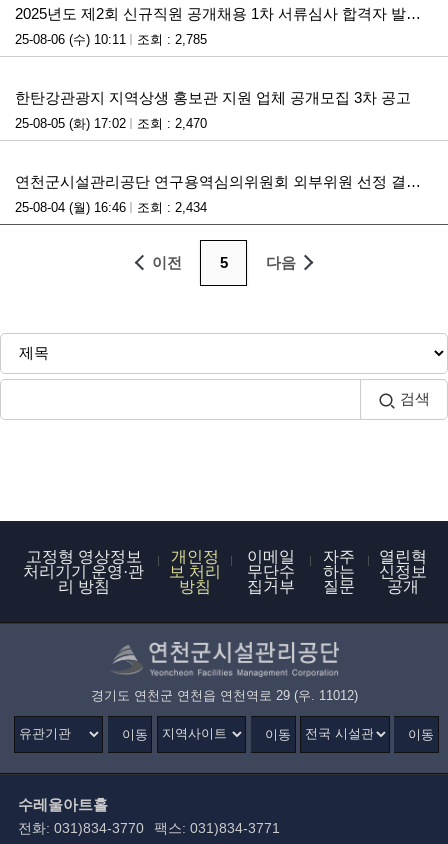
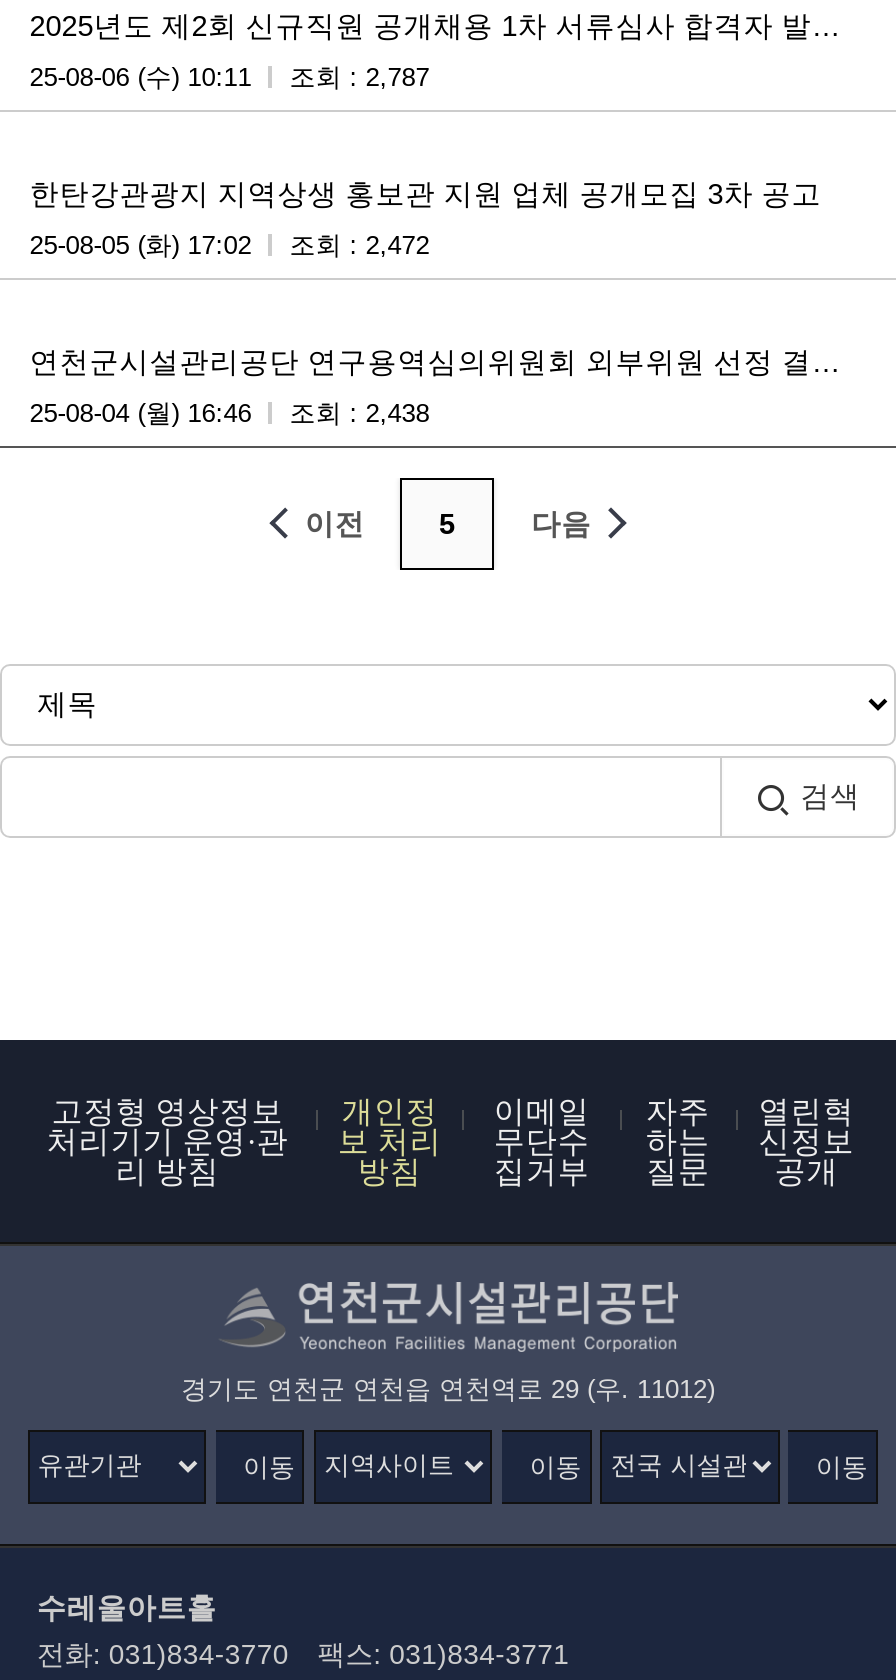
[15,32,207,47] 25-08-06 (수) 10:11 조회 : 2,785 -> [29,62,429,92] 25-08-06 (수) 10:11 조회 : 2,787
[15,116,207,131] 25-08-05 (화) 17:02 조회 : 2,470 -> [29,230,429,260] 25-08-05 (화) 17:02 조회 : 2,472
[15,200,207,215] 25-08-04 (월) 16:46 조회 : 2,434 -> [29,398,429,428] 25-08-04 (월) 16:46 조회 : 2,438

